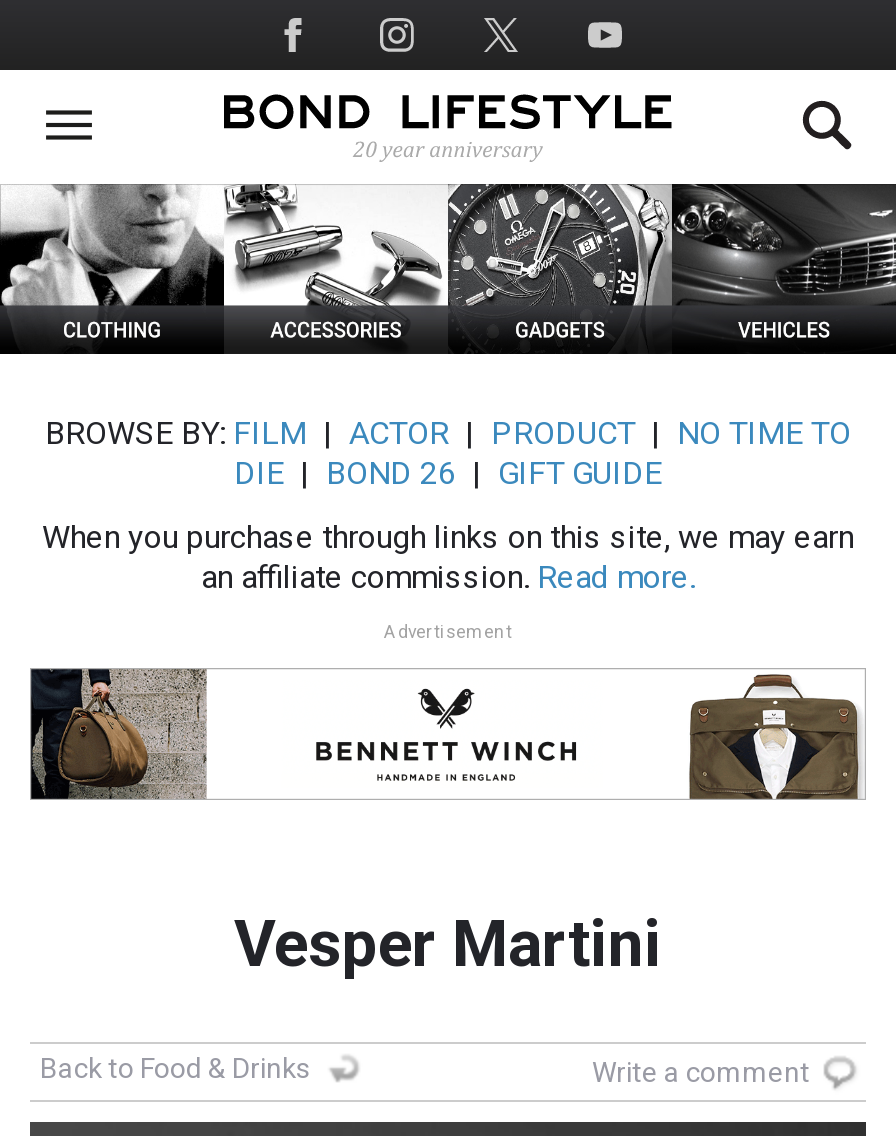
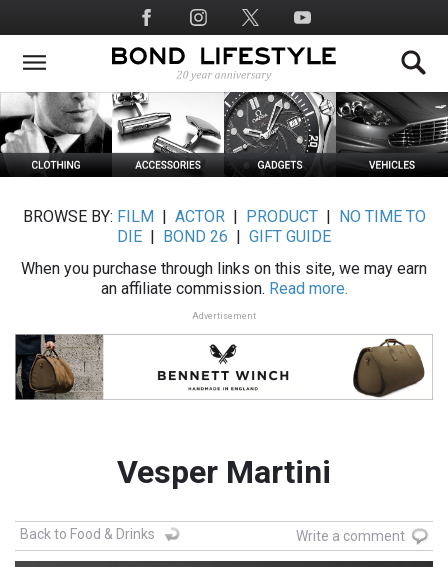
[688,672,862,800] [image] -> [345,337,431,399] [image]

